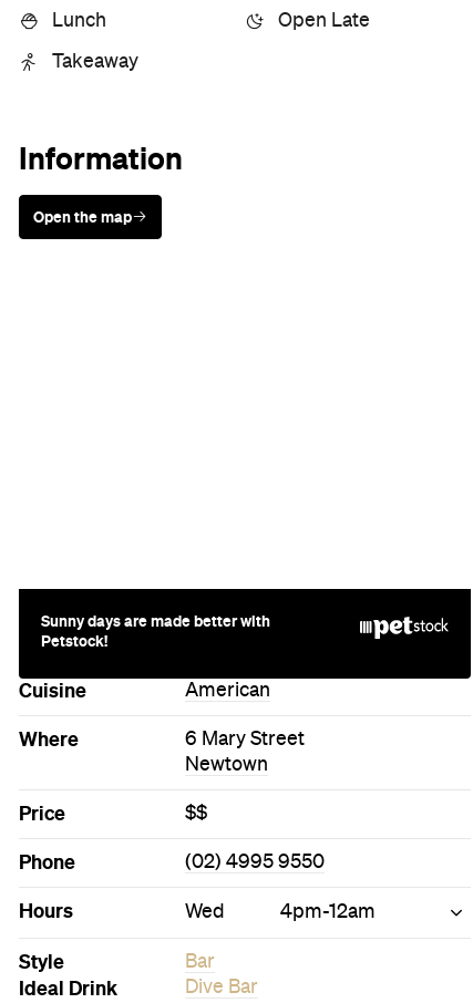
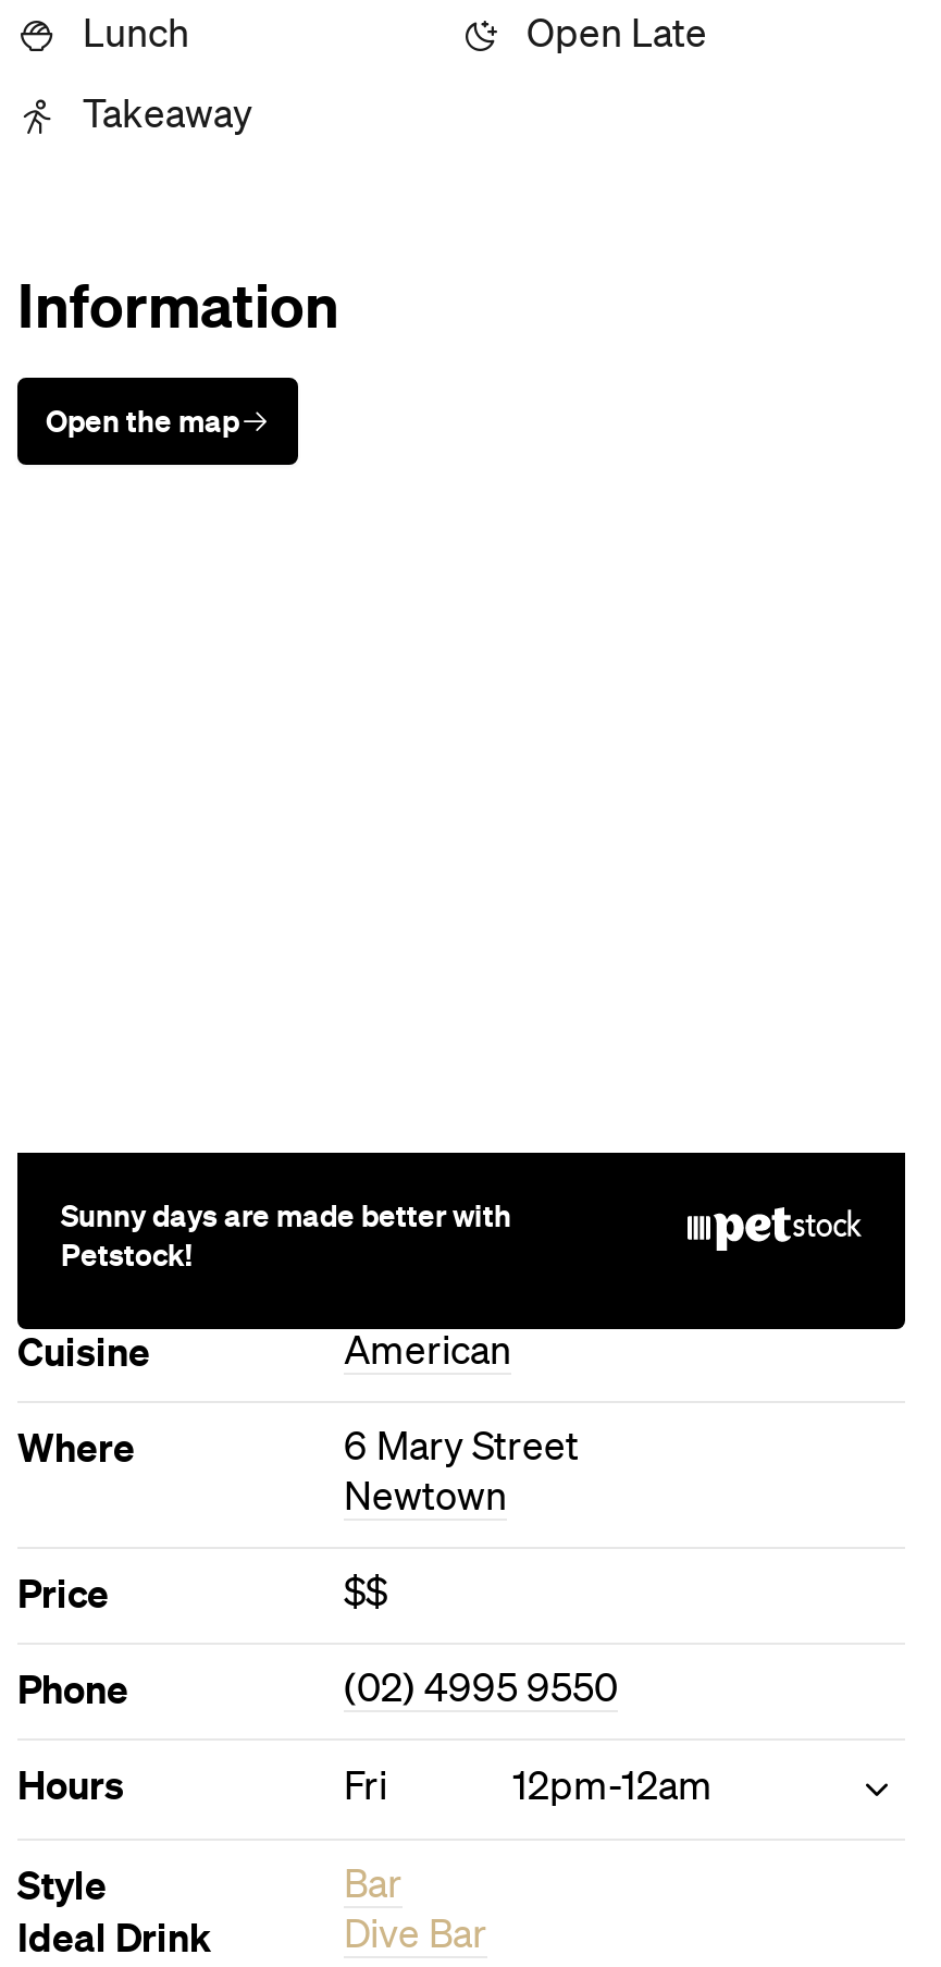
[185,902,375,922] Wed | 4pm-12am -> [344,1768,713,1807] Fri | 12pm-12am

